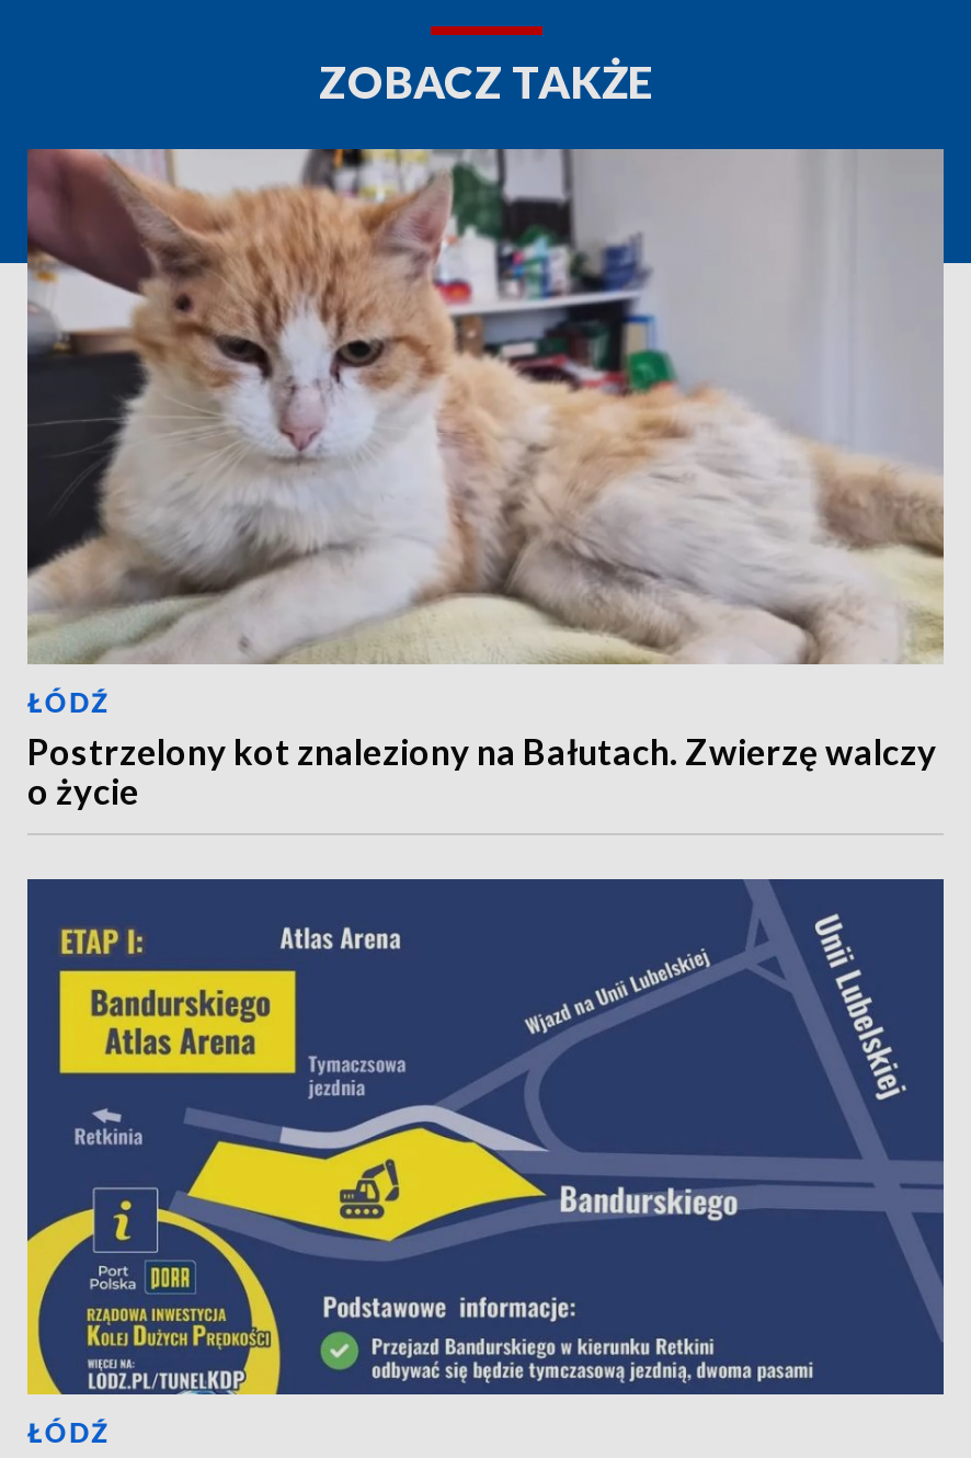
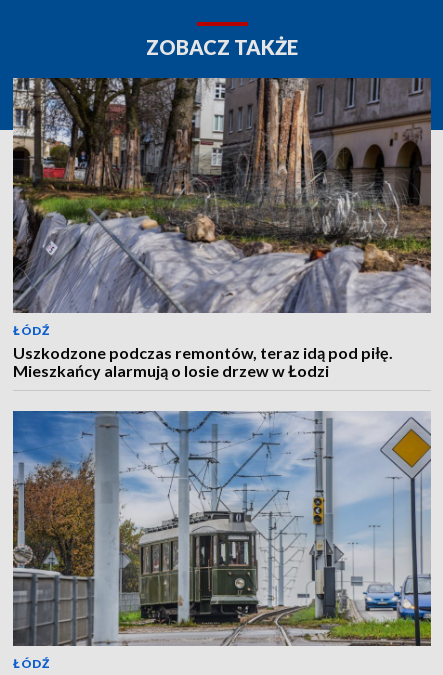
[25,147,946,812] [image] | Postrzelony kot znaleziony na Bałutach. Zwierzę walczy | o życie -> [12,77,432,380] [image] | Uszkodzone podczas remontów, teraz idą pod piłę. | Mieszkańcy alarmują o losie drzew w Łodzi
[25,877,946,1397] [image] -> [12,411,432,647] [image]

